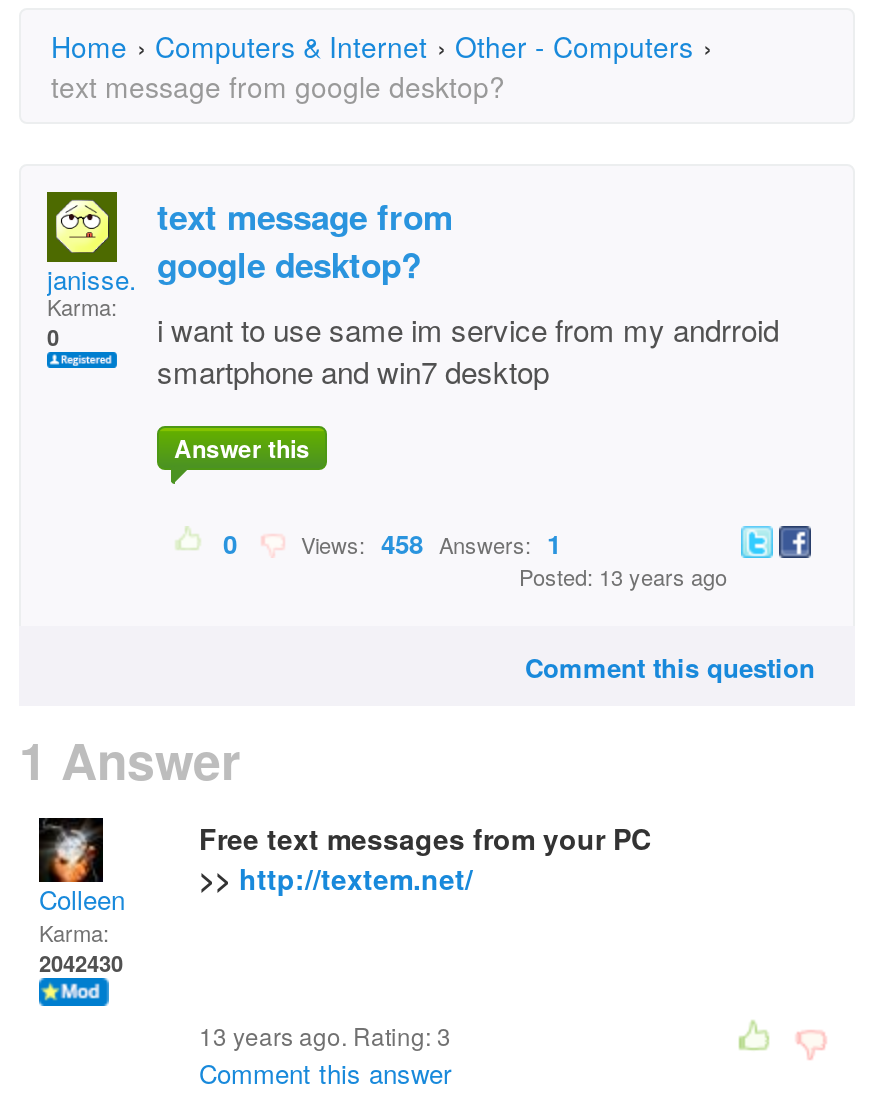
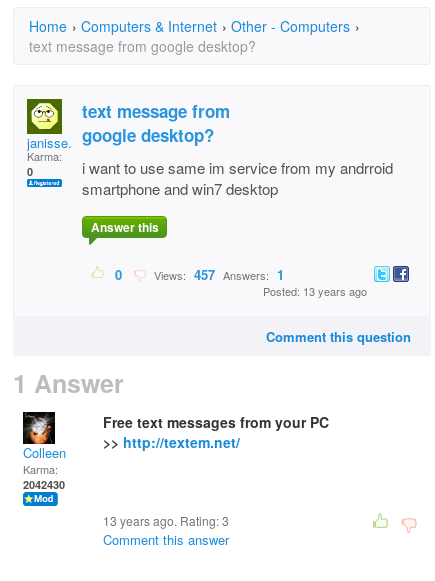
[289,524,561,562] Views: 458 Answers: 1 -> [148,265,284,284] Views: 457 Answers: 1

